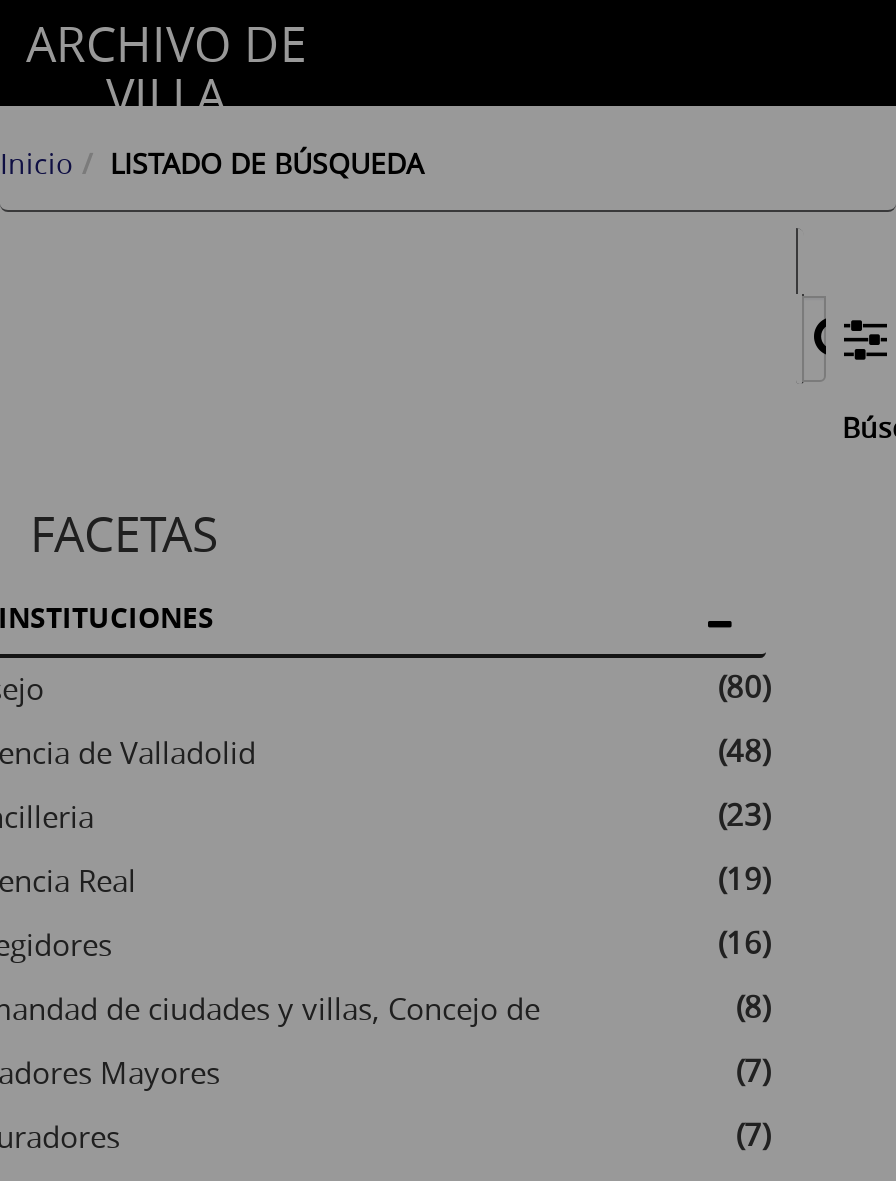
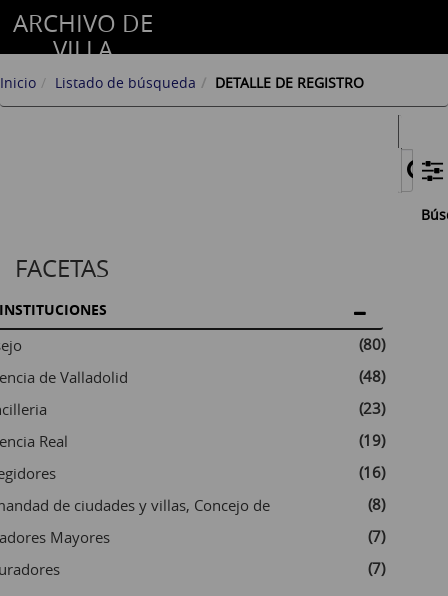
[110,144,424,182] LISTADO DE BÚSQUEDA -> [55,73,364,92] Listado de búsqueda | DETALLE DE REGISTRO

